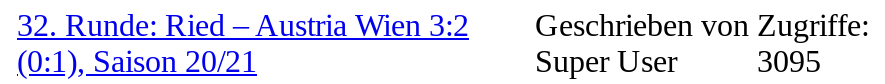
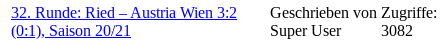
[757,43,821,77] 3095 -> [381,22,413,39] 3082

